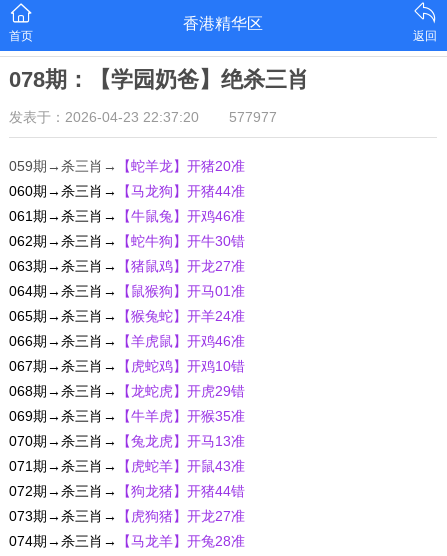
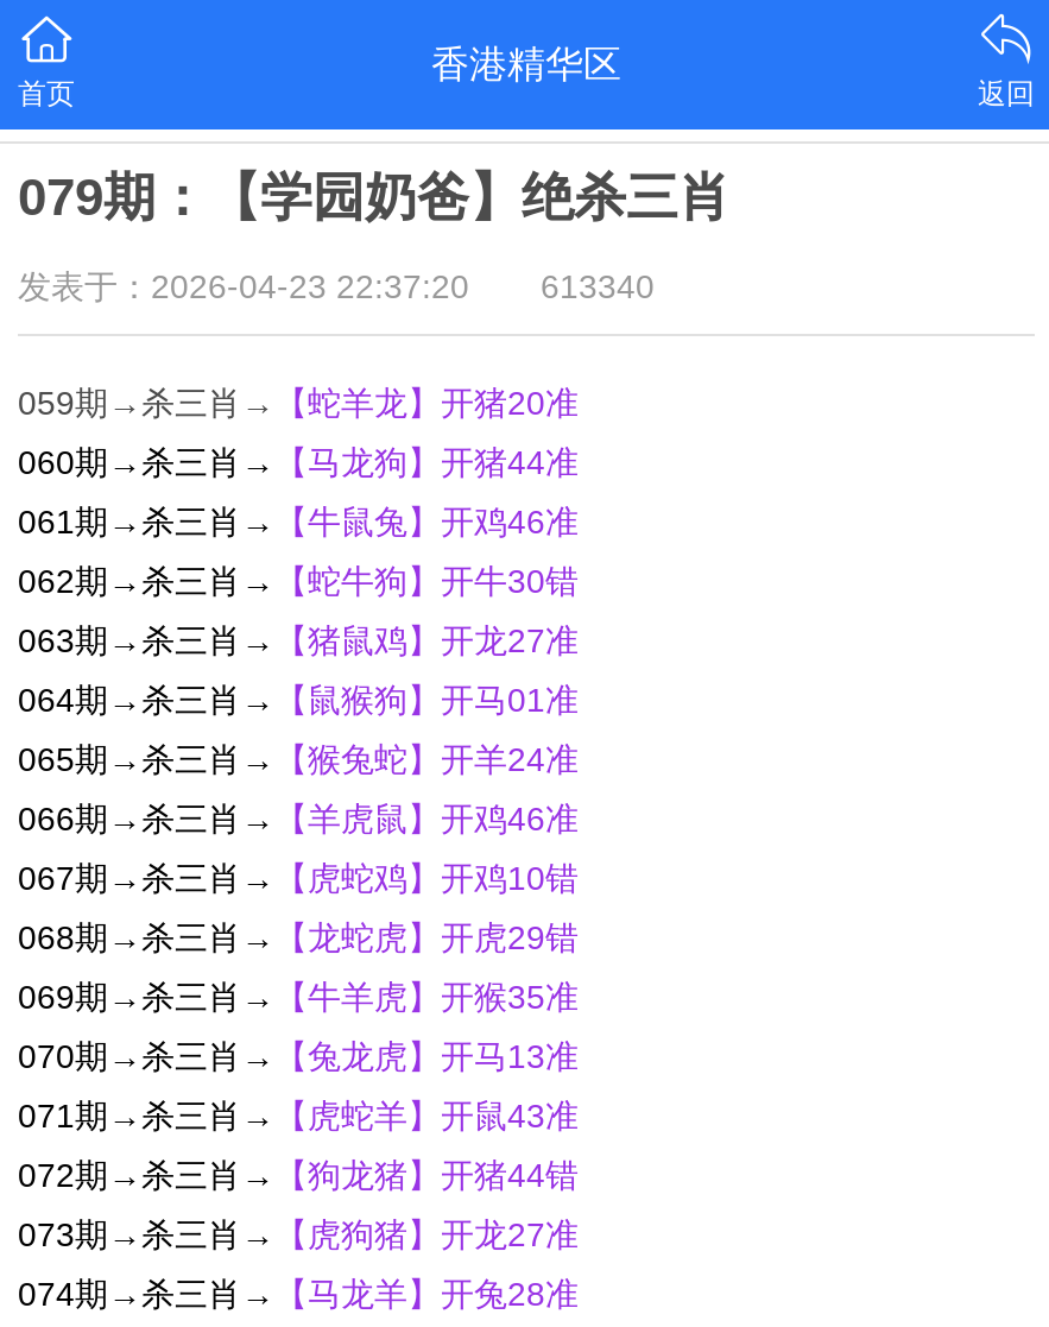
[9,67,309,92] 078期：【学园奶爸】绝杀三肖 -> [18,168,731,227] 079期：【学园奶爸】绝杀三肖
[9,109,277,125] 发表于：2026-04-23 22:37:20 577977 -> [18,267,655,305] 发表于：2026-04-23 22:37:20 613340

